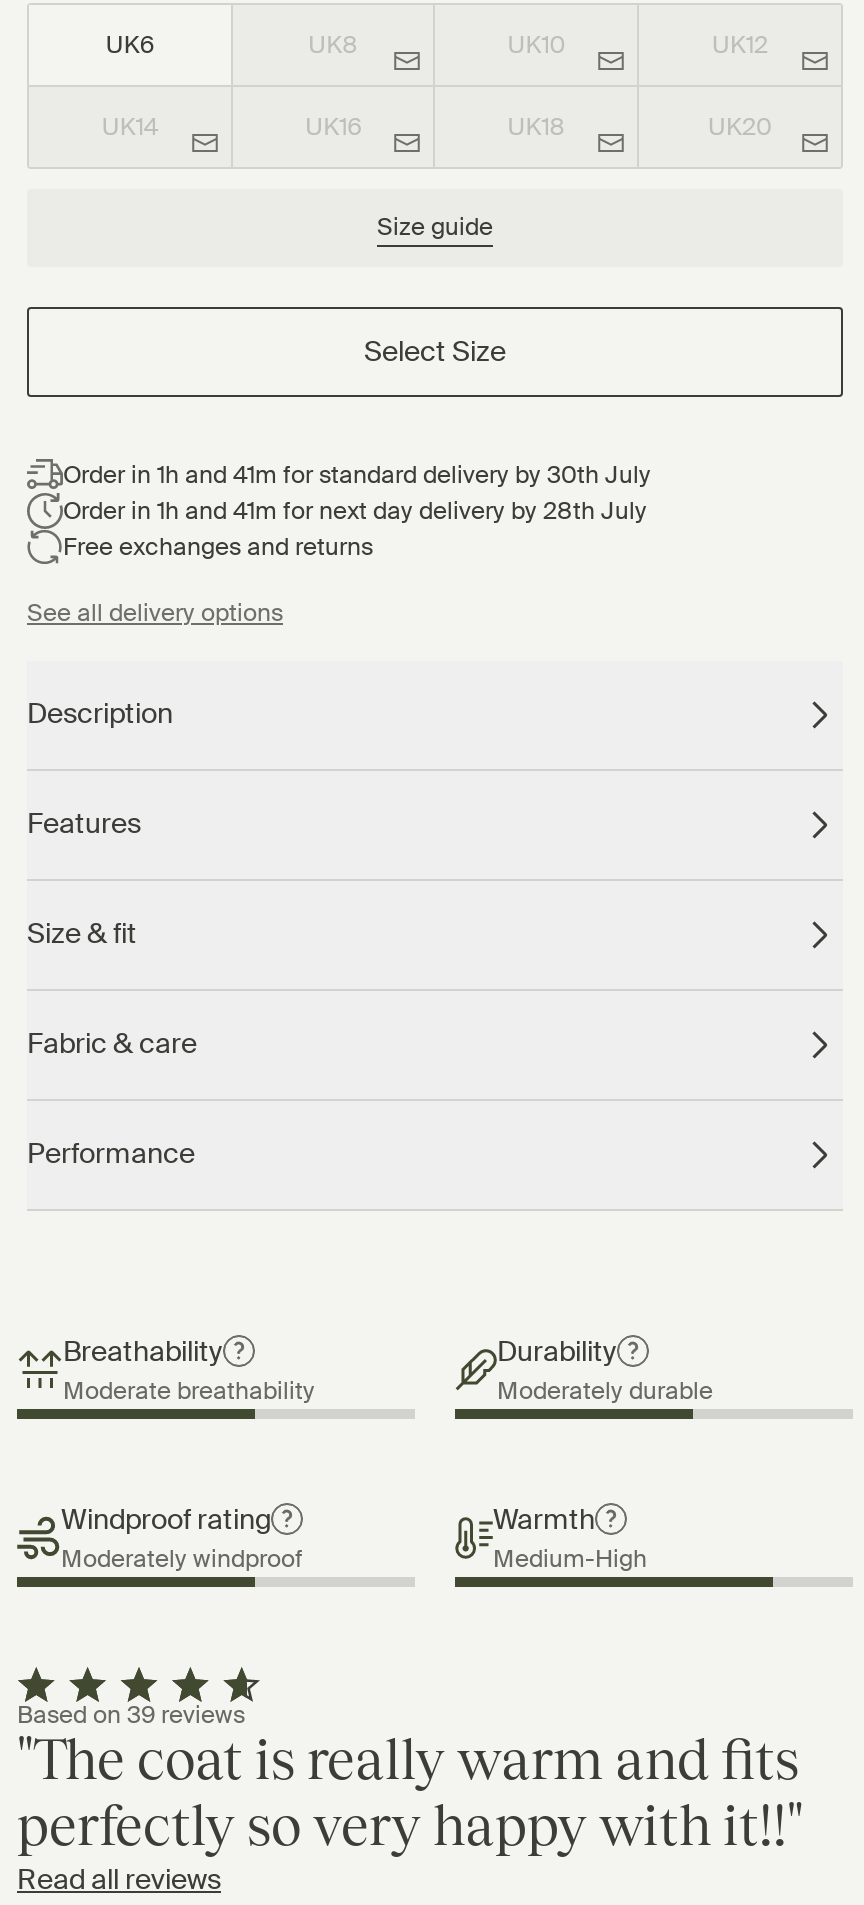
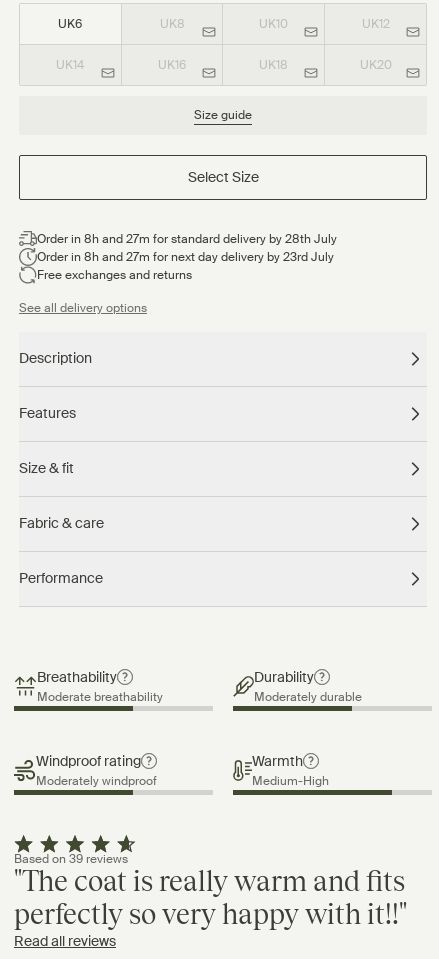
[63,458,651,490] Order in 1h and 41m for standard delivery by 30th July -> [37,231,337,247] Order in 8h and 27m for standard delivery by 28th July
[63,494,647,526] Order in 1h and 41m for next day delivery by 28th July -> [37,249,334,265] Order in 8h and 27m for next day delivery by 23rd July

